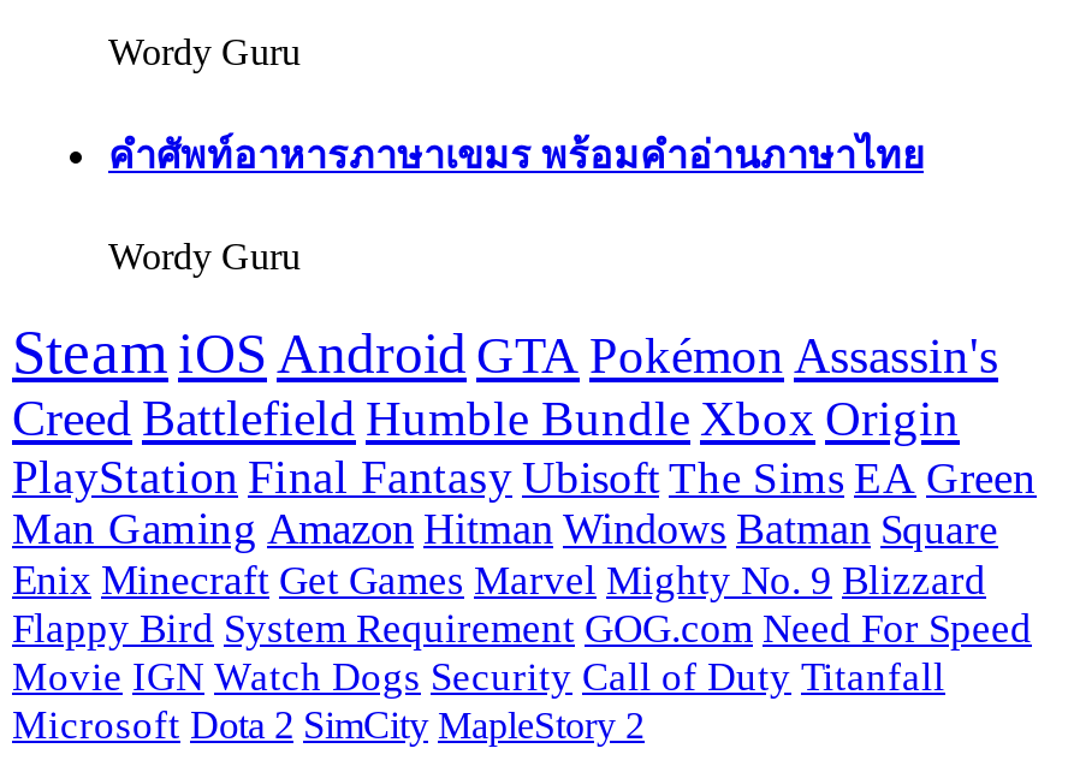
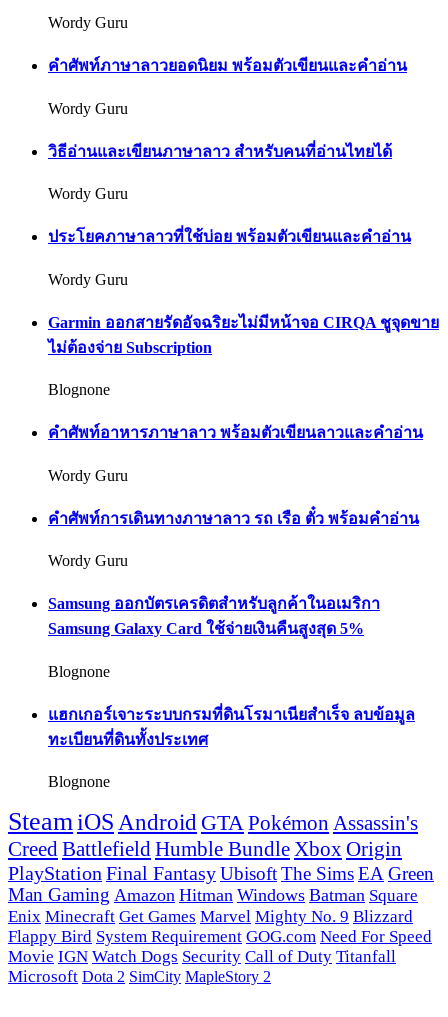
[108,134,924,175] คำศัพท์อาหารภาษาเขมร พร้อมคำอ่านภาษาไทย -> [48,57,407,74] คำศัพท์ภาษาลาวยอดนิยม พร้อมตัวเขียนและคำอ่าน
none -> [48,143,439,790] วิธีอ่านและเขียนภาษาลาว สำหรับคนที่อ่านไทยได้ | Wordy Guru | ประโยคภาษาลาวที่ใช้บ่อย พร้อมตัวเขียนและคำอ่าน | Wordy Guru | Garmin ออกสายรัดอัจฉริยะไม่มีหน้าจอ CIRQA ชูจุดขาย | ไม่ต้องจ่าย Subscription | Blognone | คำศัพท์อาหารภาษาลาว พร้อมตัวเขียนลาวและคำอ่าน | Wordy Guru | คำศัพท์การเดินทางภาษาลาว รถ เรือ ตั๋ว พร้อมคำอ่าน | Wordy Guru | Samsung ออกบัตรเครดิตสำหรับลูกค้าในอเมริกา | Samsung Galaxy Card ใช้จ่ายเงินคืนสูงสุด 5% | Blognone | แฮกเกอร์เจาะระบบกรมที่ดินโรมาเนียสำเร็จ ลบข้อมูล | ทะเบียนที่ดินทั้งประเทศ | Blognone

